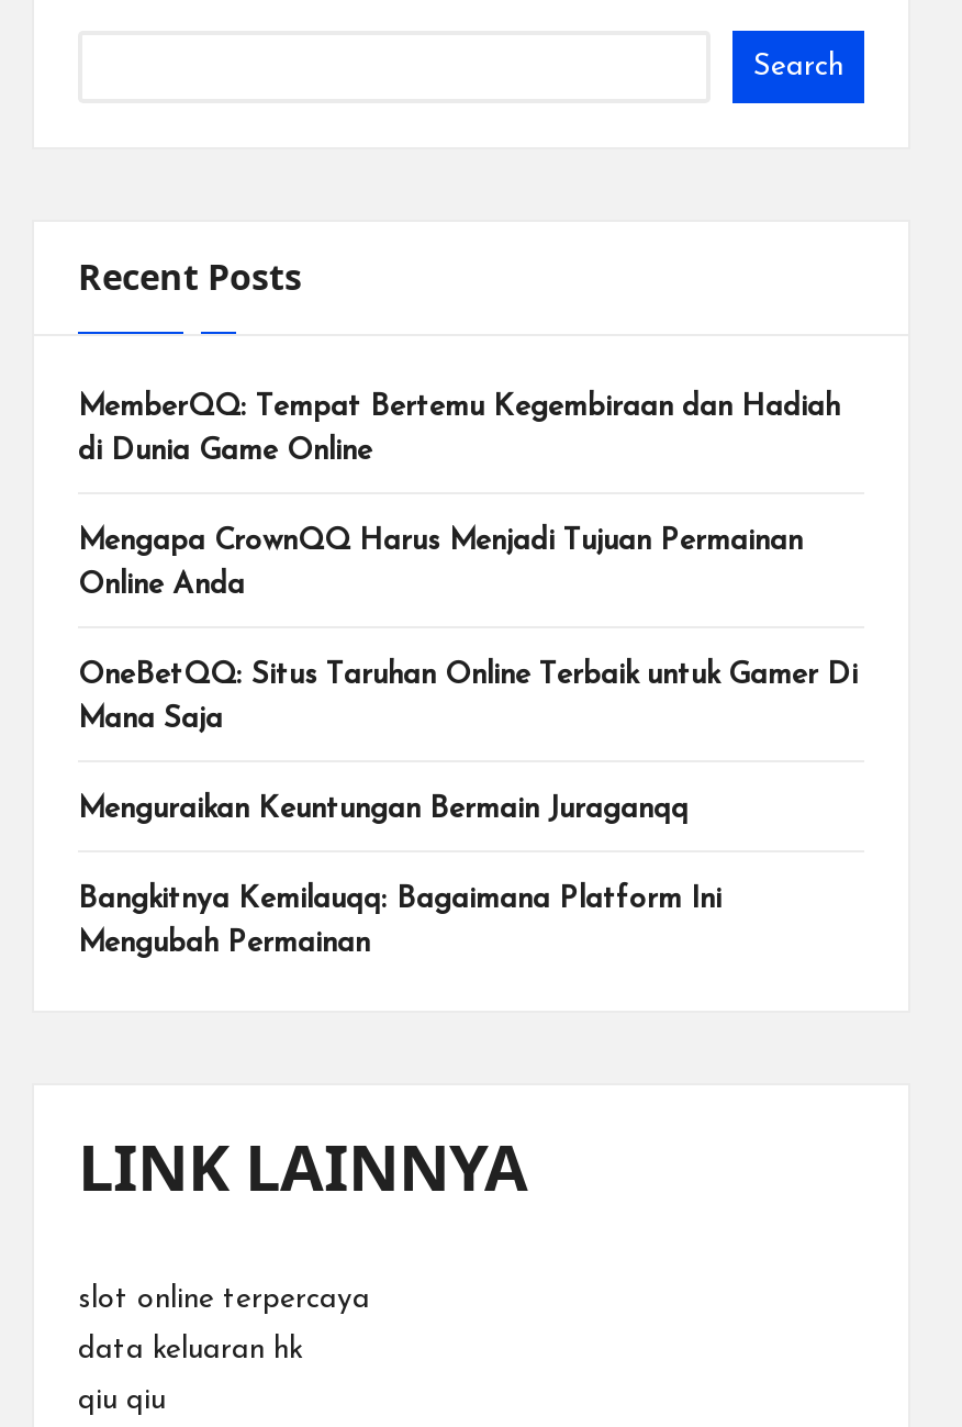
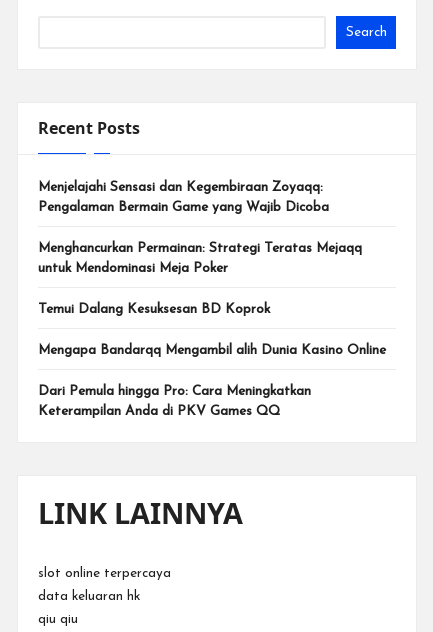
[78,393,858,957] MemberQQ: Tempat Bertemu Kegembiraan dan Hadiah | di Dunia Game Online | Mengapa CrownQQ Harus Menjadi Tujuan Permainan | Online Anda | OneBetQQ: Situs Taruhan Online Terbaik untuk Gamer Di | Mana Saja | Menguraikan Keuntungan Bermain Juraganqq | Bangkitnya Kemilauqq: Bagaimana Platform Ini | Mengubah Permainan -> [38,181,386,418] Menjelajahi Sensasi dan Kegembiraan Zoyaqq: | Pengalaman Bermain Game yang Wajib Dicoba | Menghancurkan Permainan: Strategi Teratas Mejaqq | untuk Mendominasi Meja Poker | Temui Dalang Kesuksesan BD Koprok | Mengapa Bandarqq Mengambil alih Dunia Kasino Online | Dari Pemula hingga Pro: Cara Meningkatkan | Keterampilan Anda di PKV Games QQ

